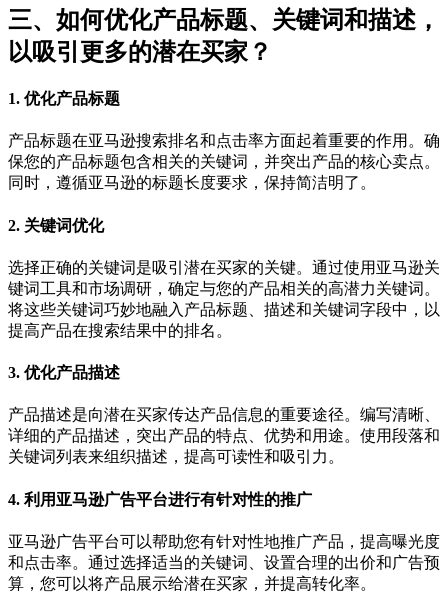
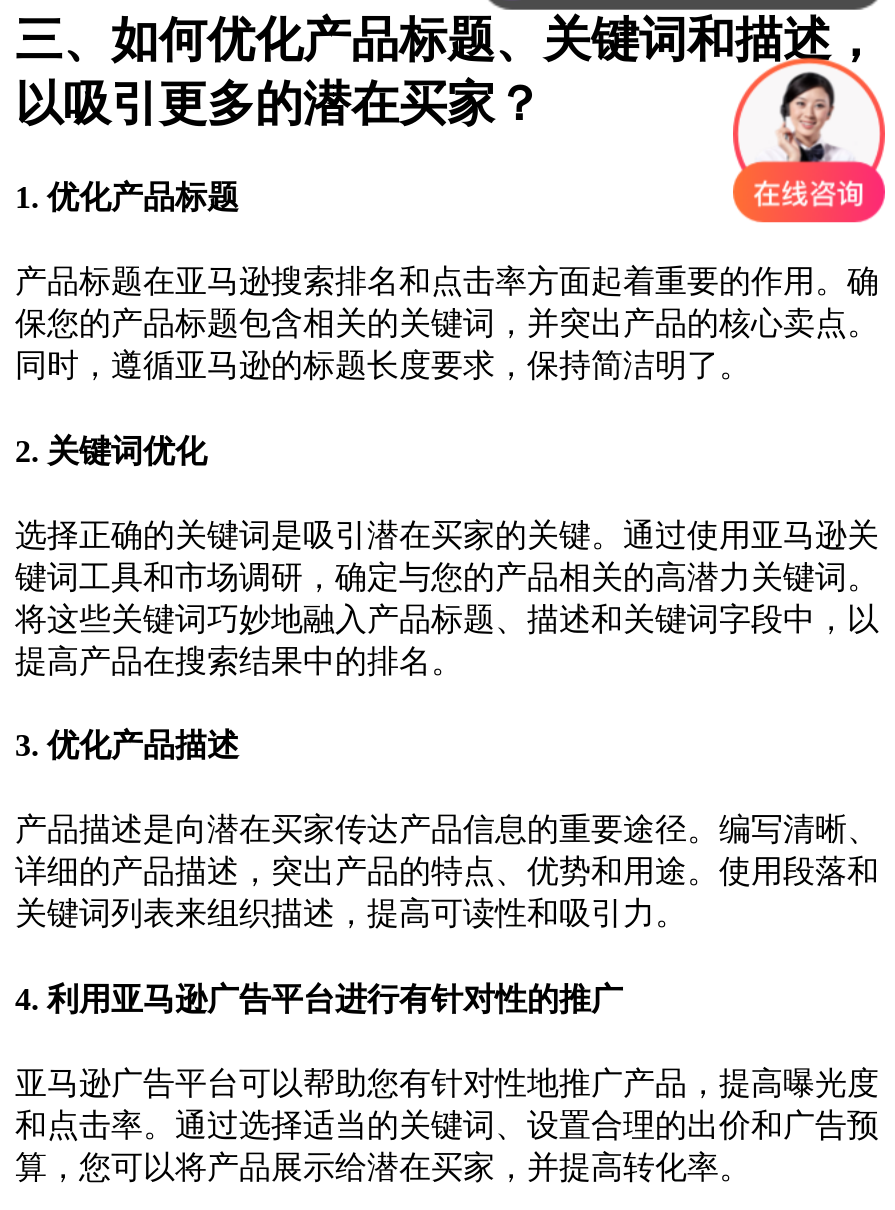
none -> [731,70,887,224] [image]

